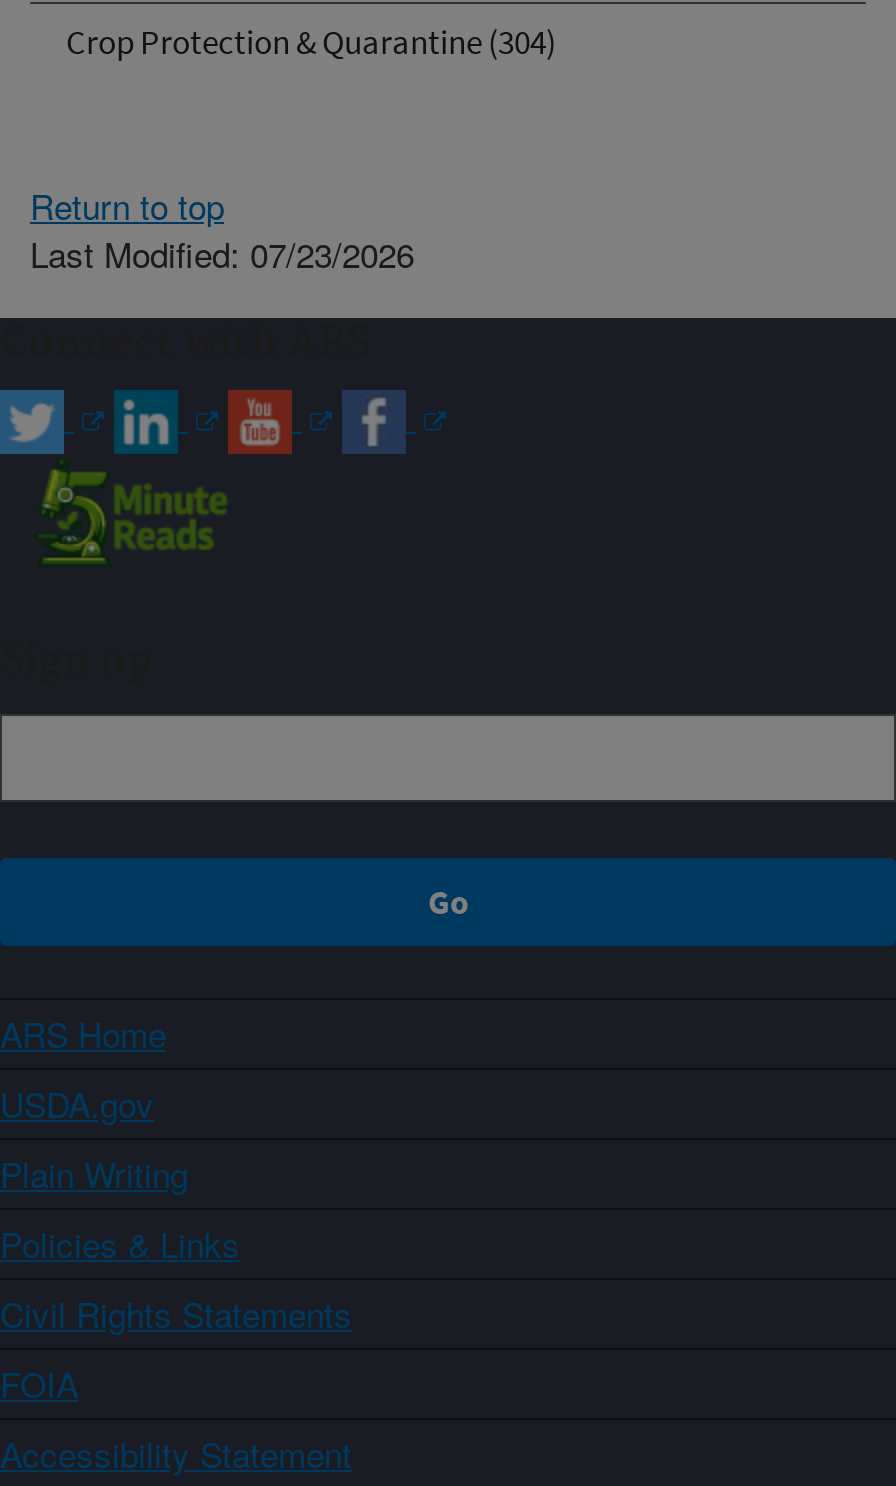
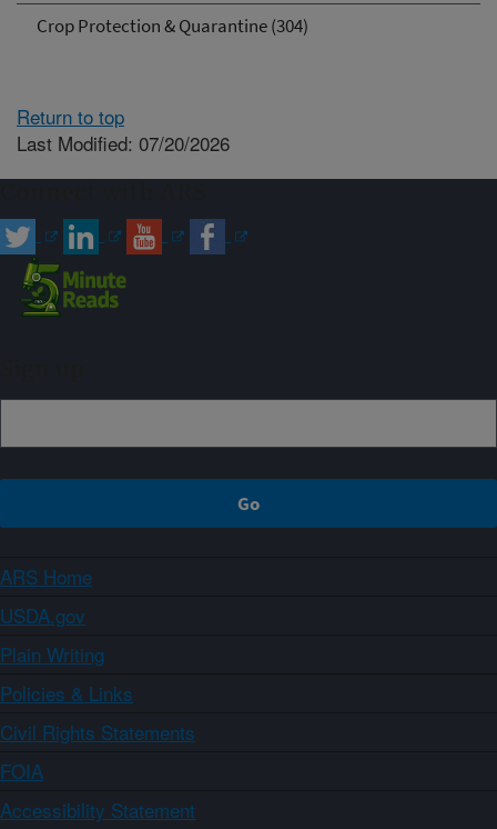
[30,227,414,277] Last Modified: 07/23/2026 -> [17,128,230,156] Last Modified: 07/20/2026

